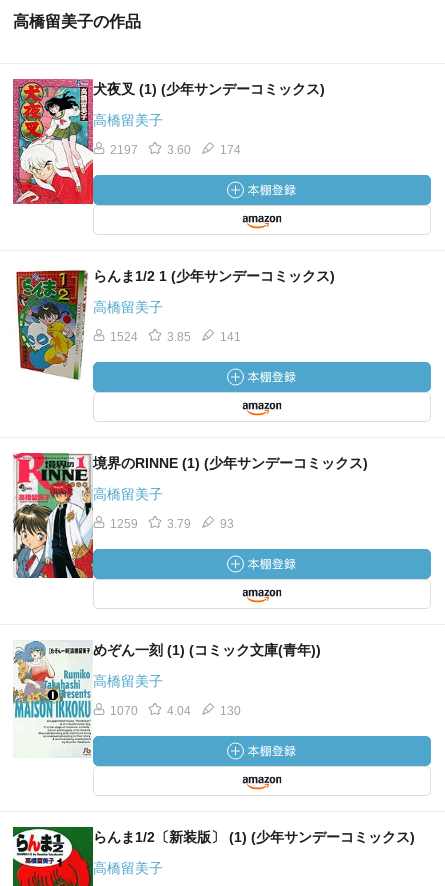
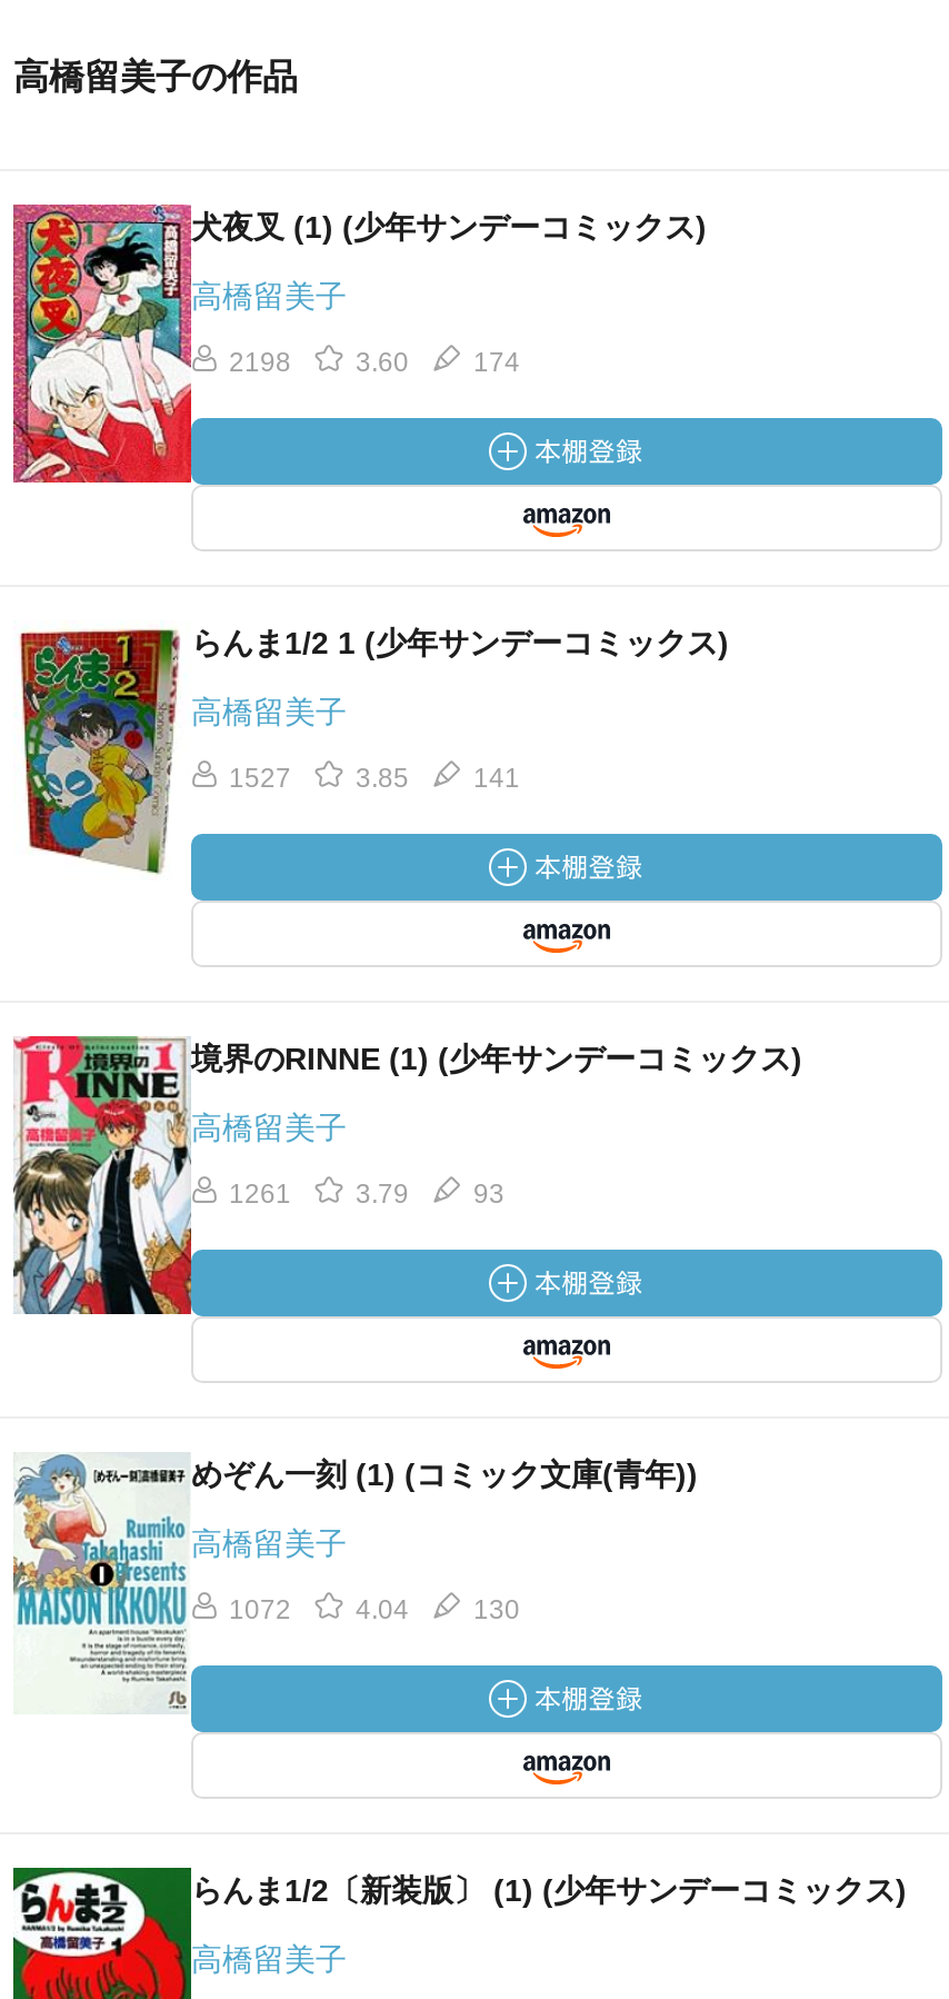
[110,143,138,157] 2197 -> [229,347,291,378] 2198
[110,330,138,344] 1524 -> [229,763,291,794] 1527
[110,517,138,531] 1259 -> [229,1178,291,1210] 1261
[110,704,138,718] 1070 -> [229,1594,291,1625] 1072

